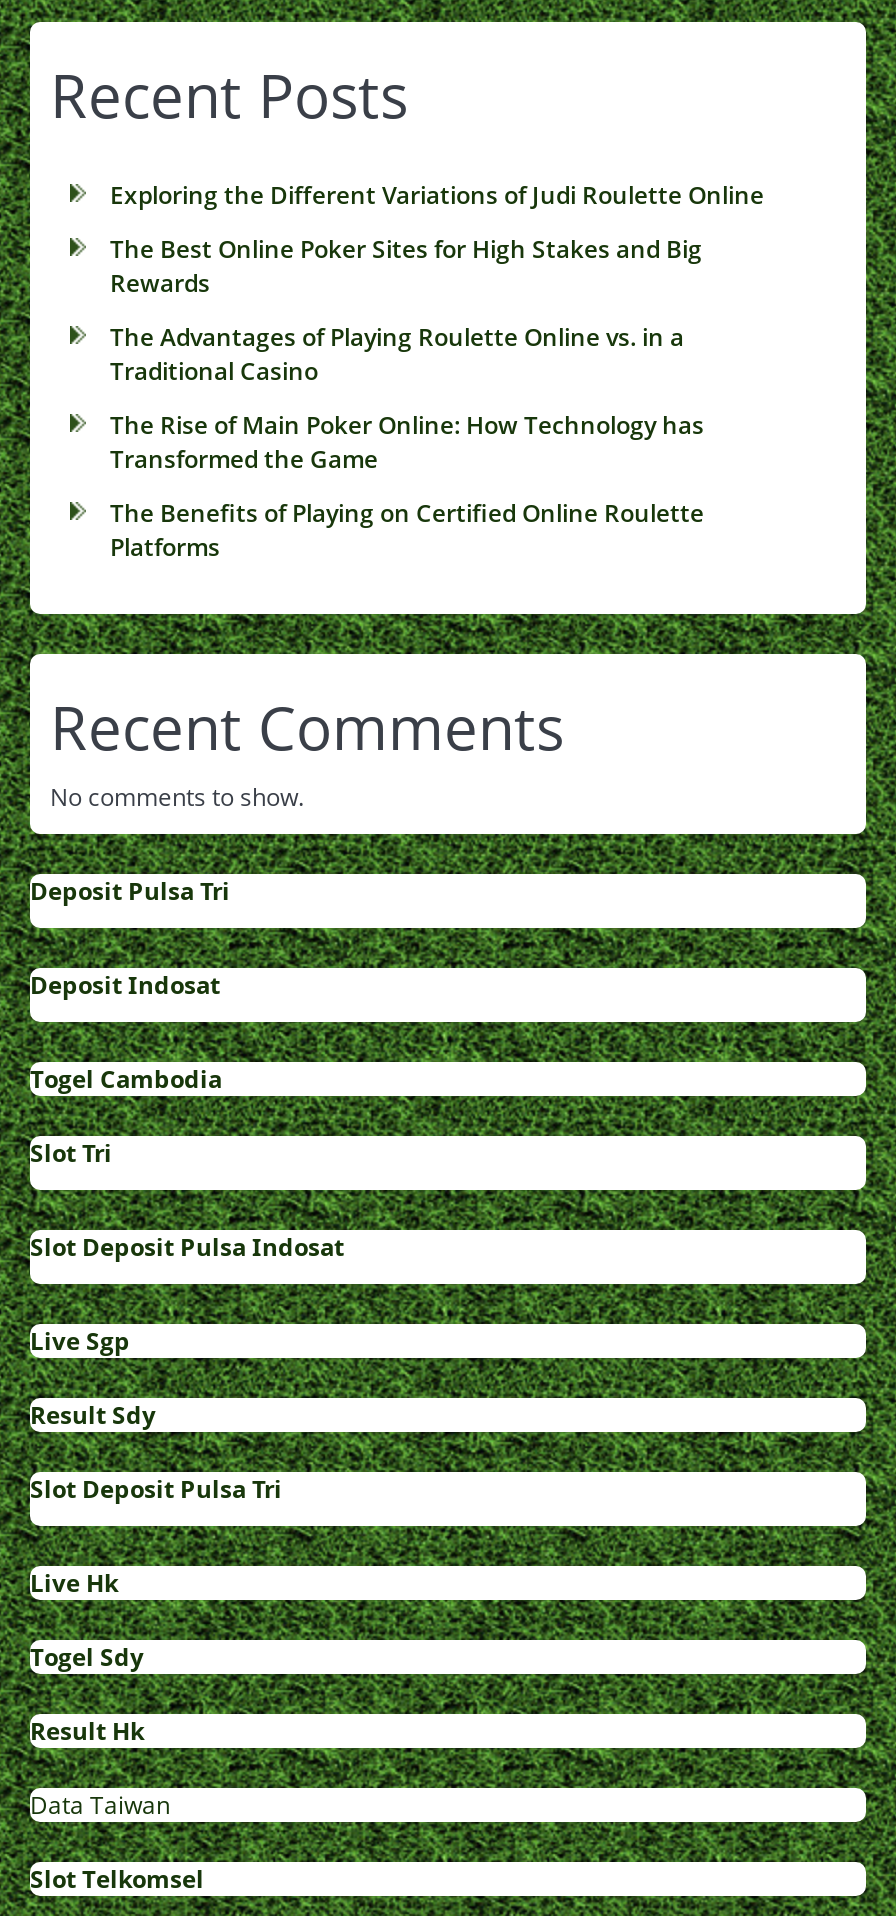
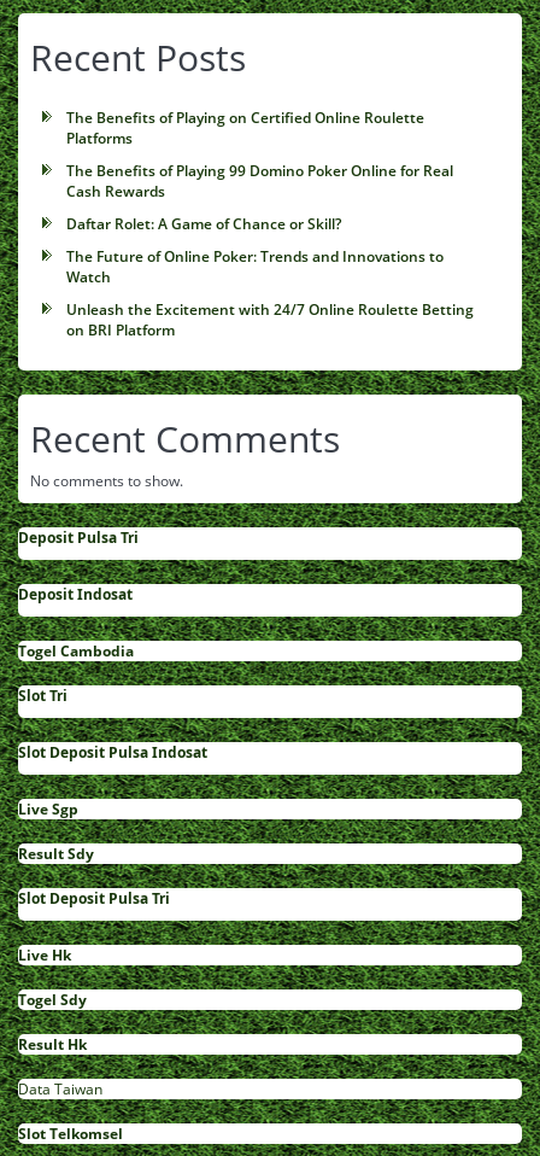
[110,178,764,476] Exploring the Different Variations of Judi Roulette Online | The Best Online Poker Sites for High Stakes and Big | Rewards | The Advantages of Playing Roulette Online vs. in a | Traditional Casino | The Rise of Main Poker Online: How Technology has | Transformed the Game -> none
moved [110,496,704,564] -> [66,107,424,148]: The Benefits of Playing on Certified Online Roulette | Platforms
none -> [66,160,474,340] The Benefits of Playing 99 Domino Poker Online for Real | Cash Rewards | Daftar Rolet: A Game of Chance or Skill? | The Future of Online Poker: Trends and Innovations to | Watch | Unleash the Excitement with 24/7 Online Roulette Betting | on BRI Platform

